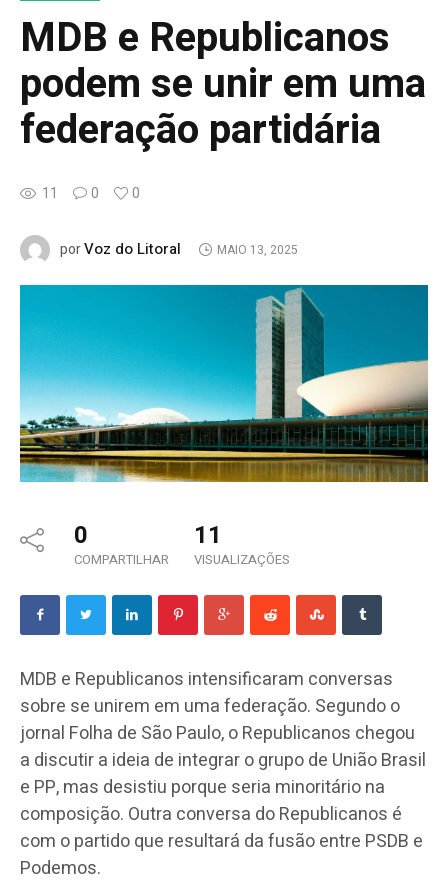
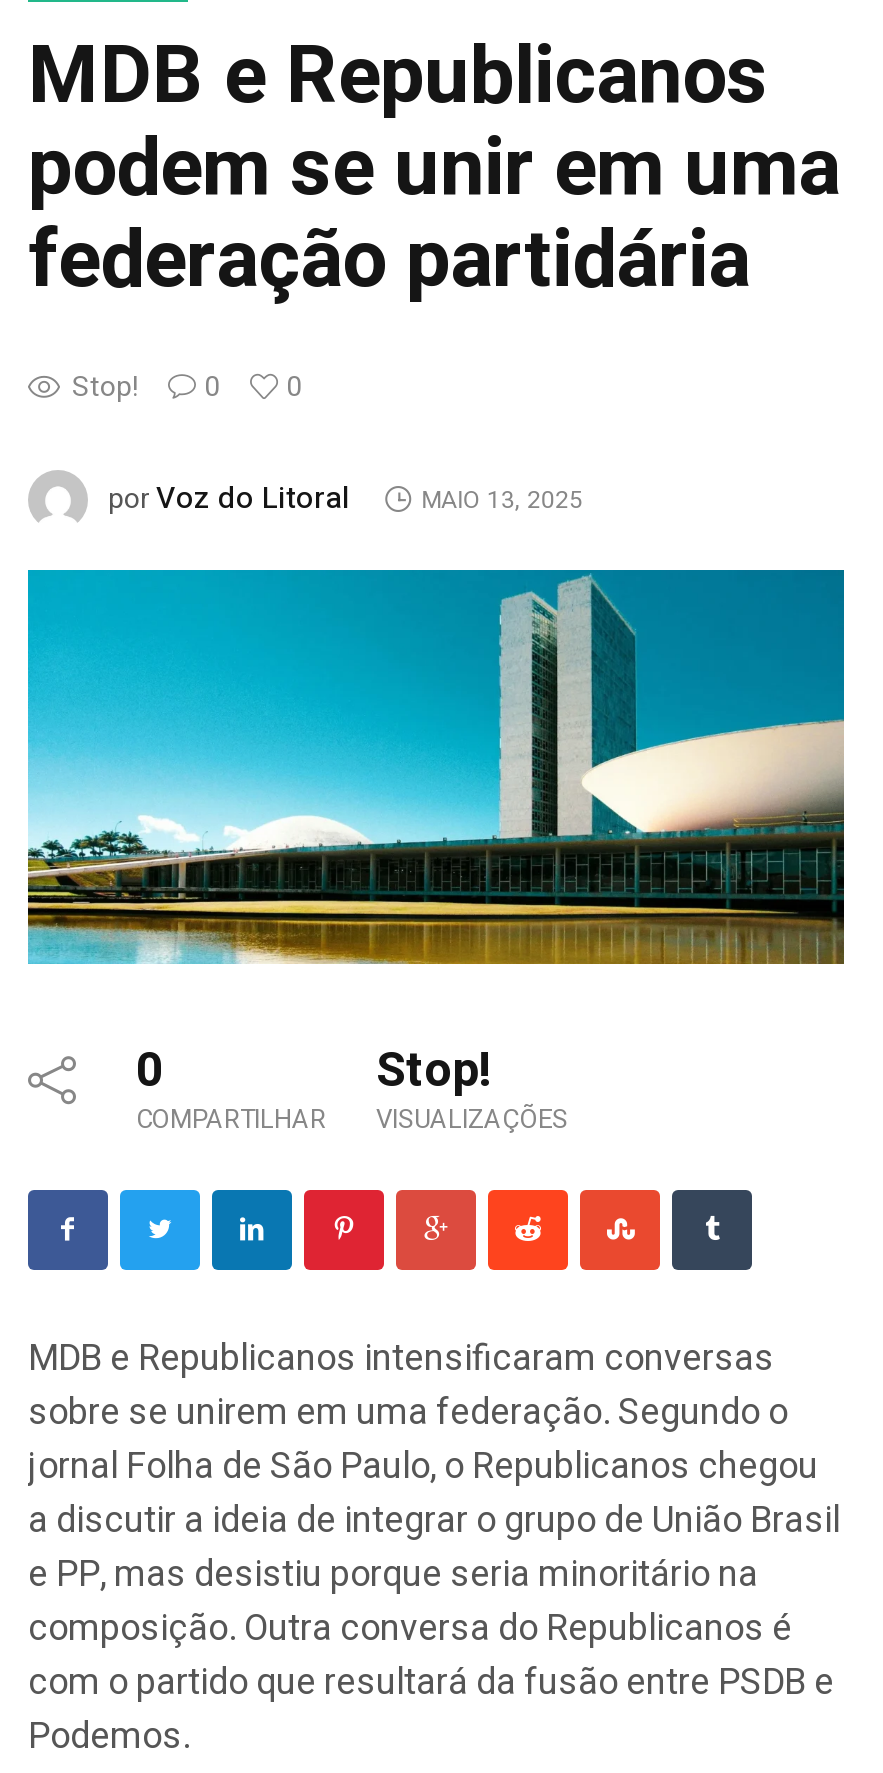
[42,183,58,204] 11 -> [72,366,138,408] Stop!
[194,518,222,553] 11 -> [376,1035,490,1105] Stop!

